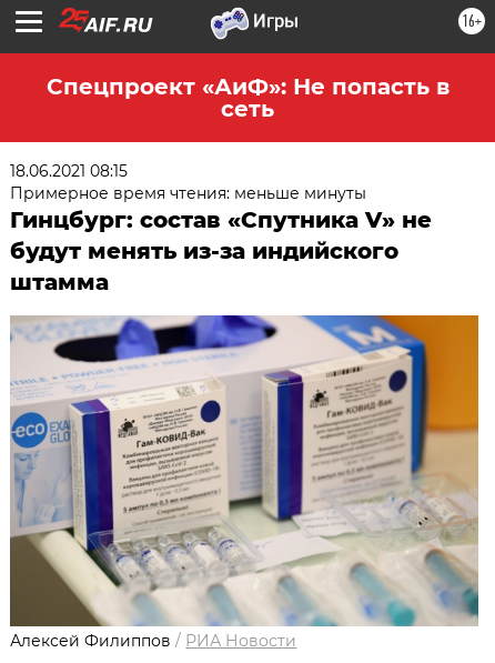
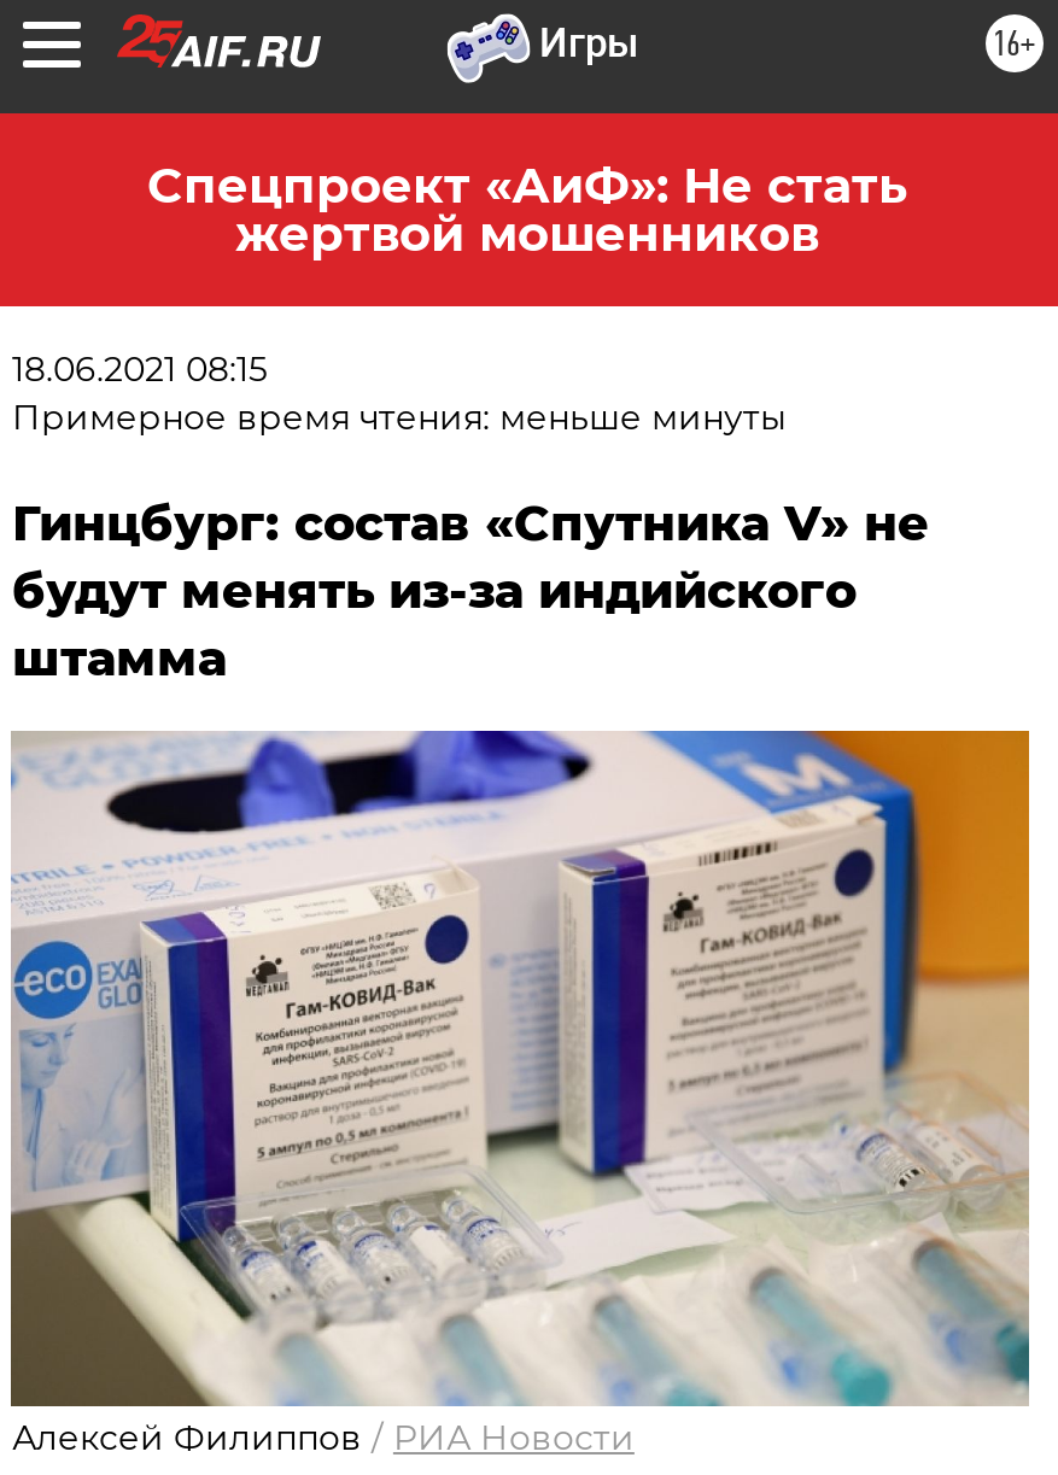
[46,73,449,122] Спецпроект «АиФ»: Не попасть в | сеть -> [147,157,907,263] Спецпроект «АиФ»: Не стать | жертвой мошенников

